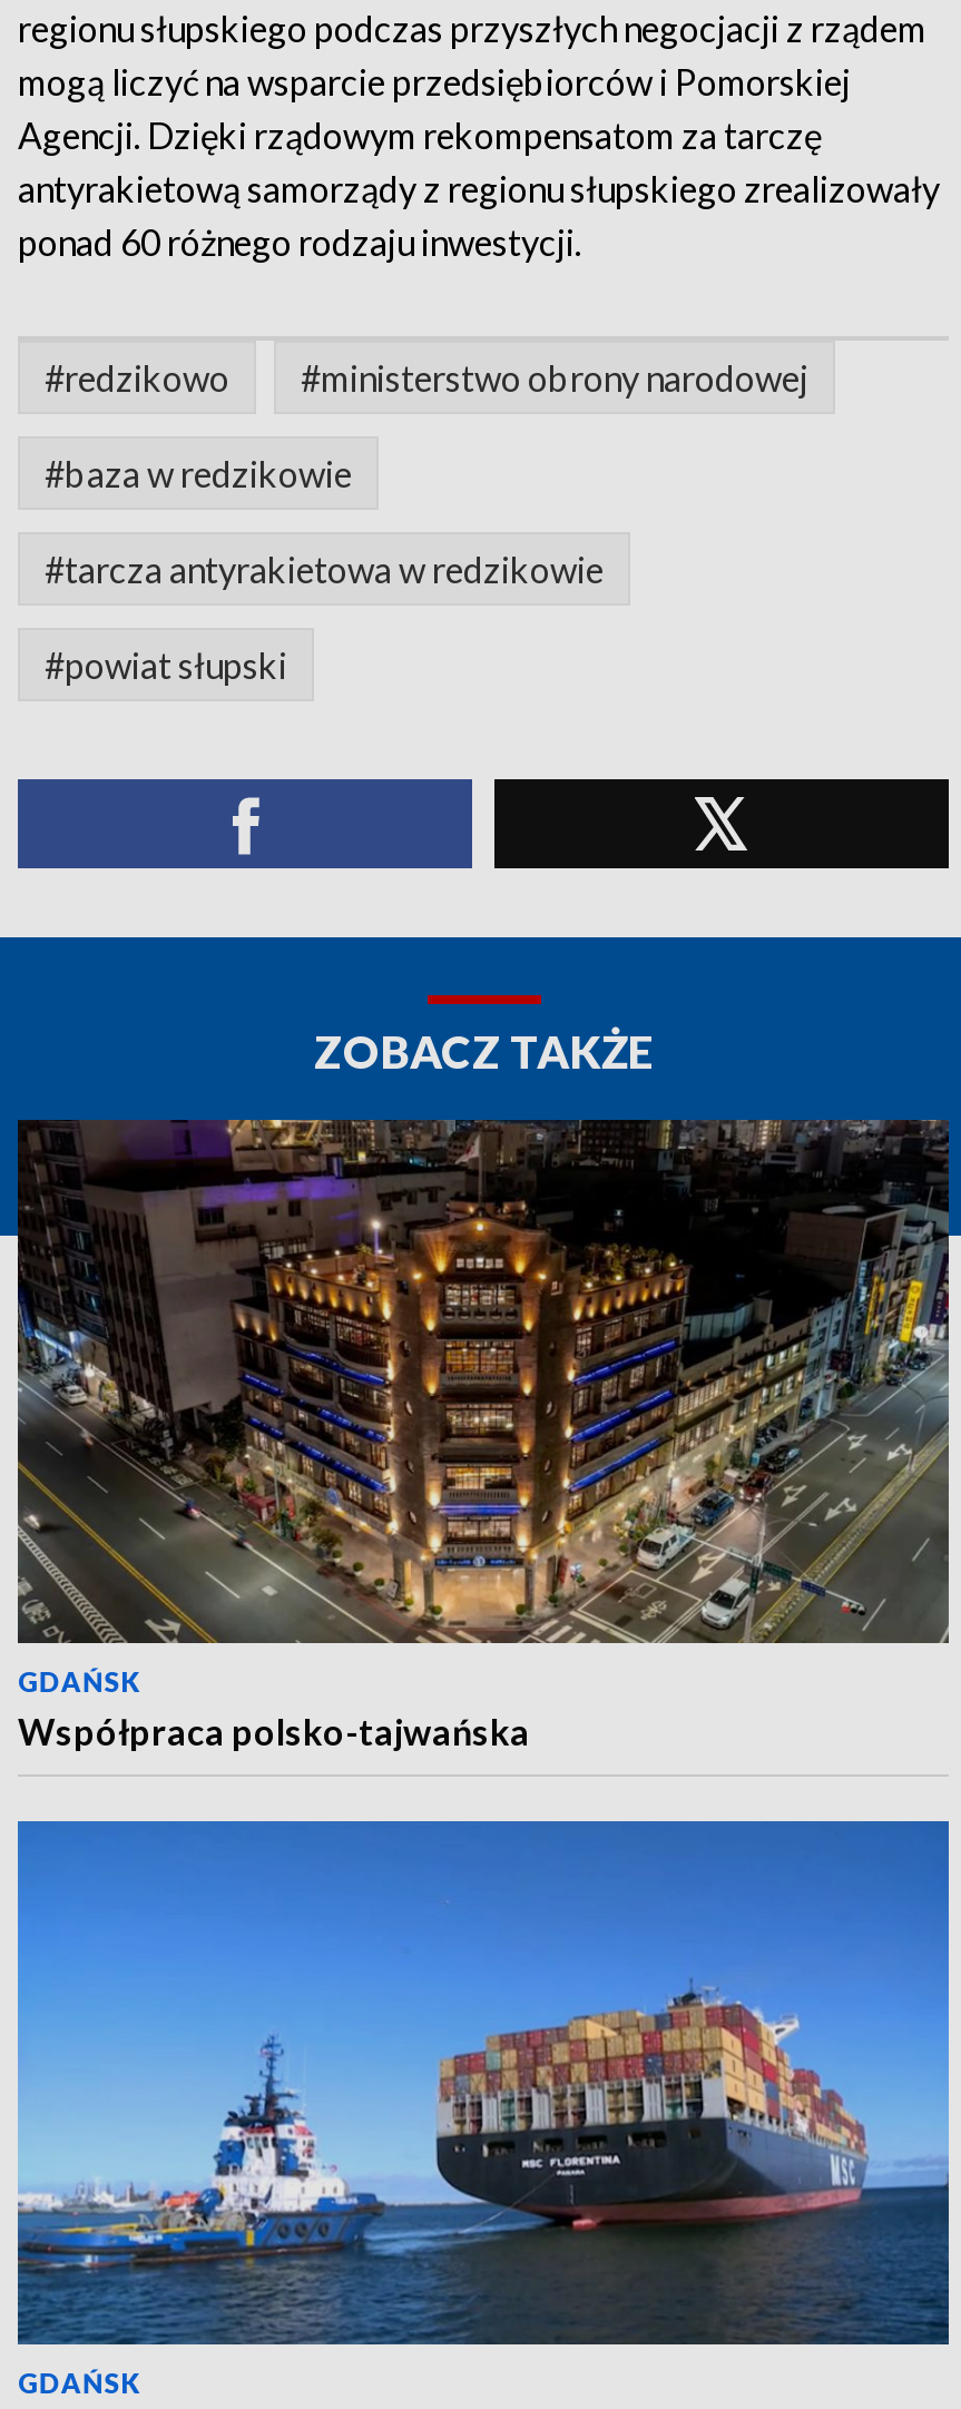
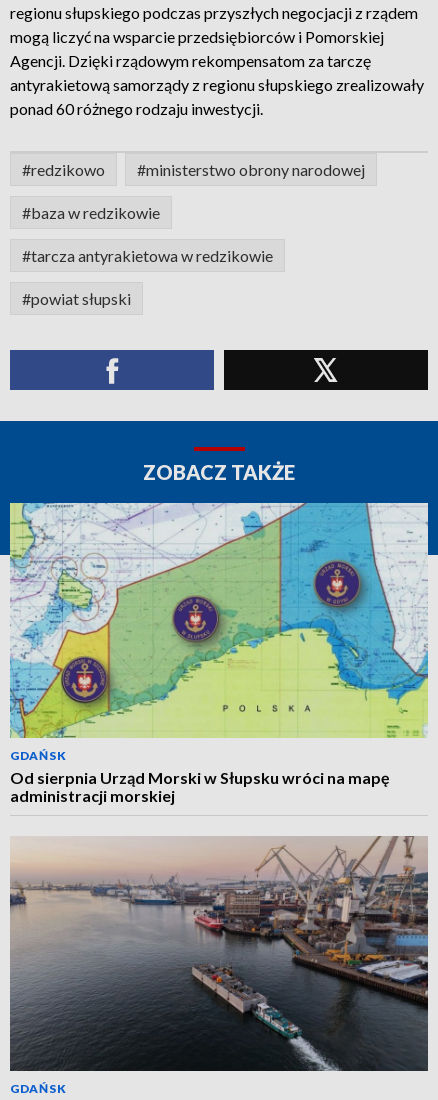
[16,1118,951,1752] [image] | Współpraca polsko-tajwańska -> [9,502,429,805] [image] | Od sierpnia Urząd Morski w Słupsku wróci na mapę | administracji morskiej
[16,1819,951,2347] [image] -> [9,835,429,1072] [image]

